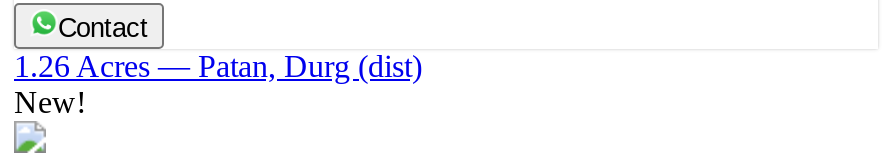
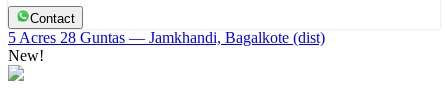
[14,50,422,84] 1.26 Acres— Patan, Durg (dist) -> [8,29,325,46] 5 Acres 28 Guntas— Jamkhandi, Bagalkote (dist)

